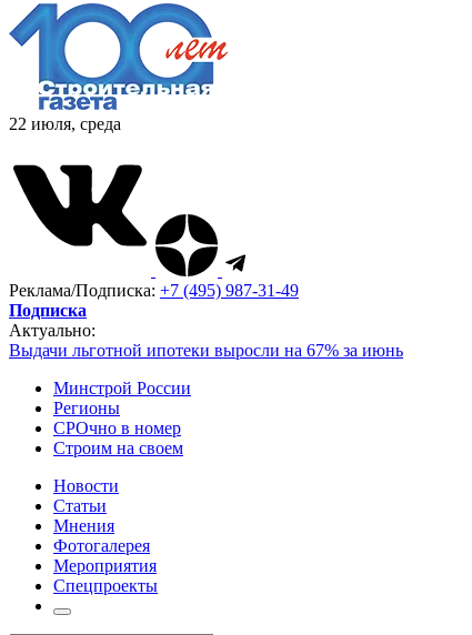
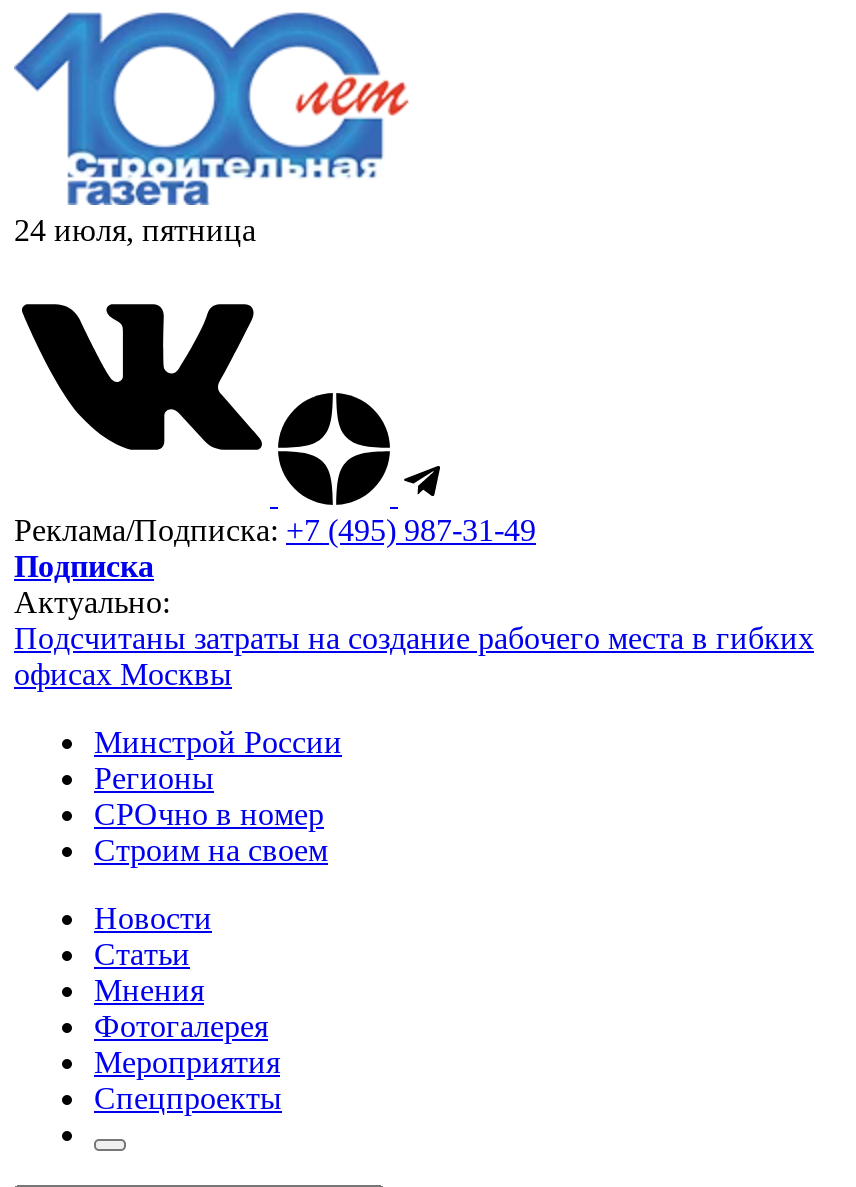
[9,114,121,133] 22 июля, среда -> [14,213,256,247] 24 июля, пятница
[9,341,403,360] Выдачи льготной ипотеки выросли на 67% за июнь -> [14,621,814,691] Подсчитаны затраты на создание рабочего места в гибких | офисах Москвы

